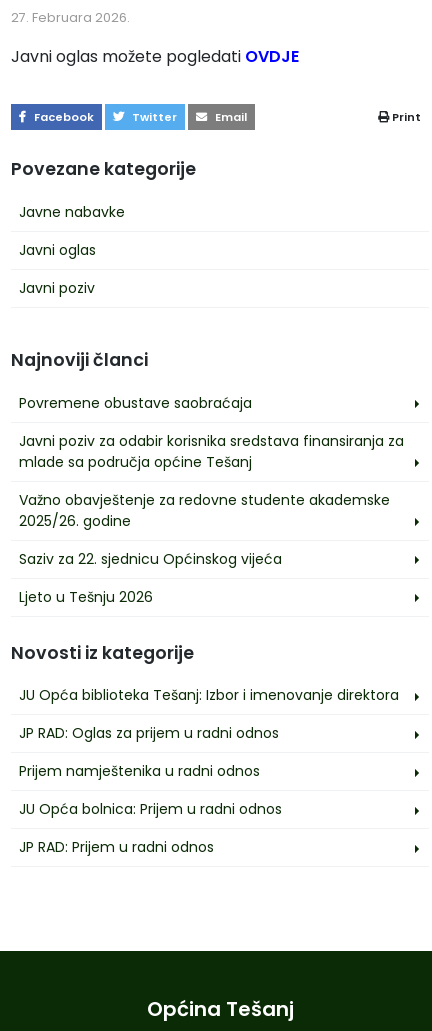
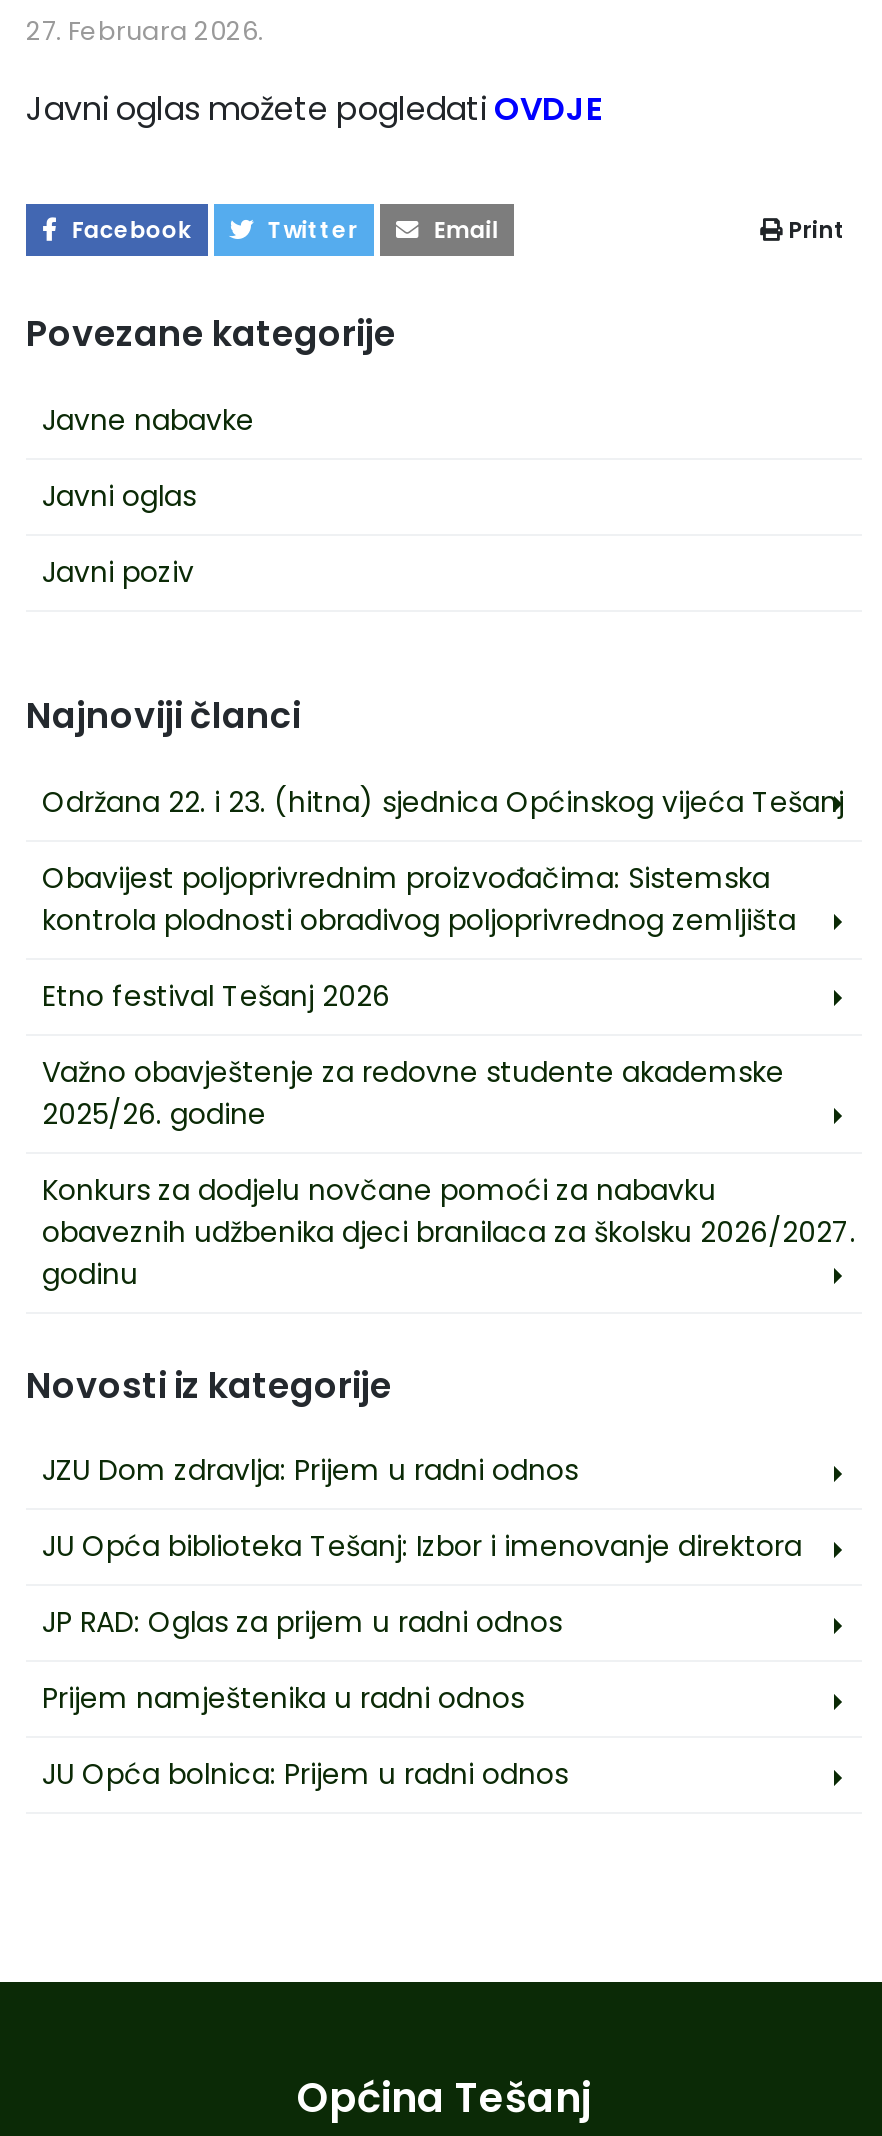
[19,393,404,472] Povremene obustave saobraćaja | Javni poziv za odabir korisnika sredstava finansiranja za | mlade sa područja općine Tešanj -> [42,781,844,1015] Održana 22. i 23. (hitna) sjednica Općinskog vijeća Tešanj | Obavijest poljoprivrednim proizvođačima: Sistemska | kontrola plodnosti obradivog poljoprivrednog zemljišta | Etno festival Tešanj 2026
[19,549,282,607] Saziv za 22. sjednicu Općinskog vijeća | Ljeto u Tešnju 2026 -> [42,1169,856,1293] Konkurs za dodjelu novčane pomoći za nabavku | obaveznih udžbenika djeci branilaca za školsku 2026/2027. | godinu
none -> [42,1451,578,1491] JZU Dom zdravlja: Prijem u radni odnos
moved [19,685,399,819] -> [42,1527,802,1795]: JU Opća biblioteka Tešanj: Izbor i imenovanje direktora | JP RAD: Oglas za prijem u radni odnos | Prijem namještenika u radni odnos | JU Opća bolnica: Prijem u radni odnos
[19,837,214,857] JP RAD: Prijem u radni odnos -> none

